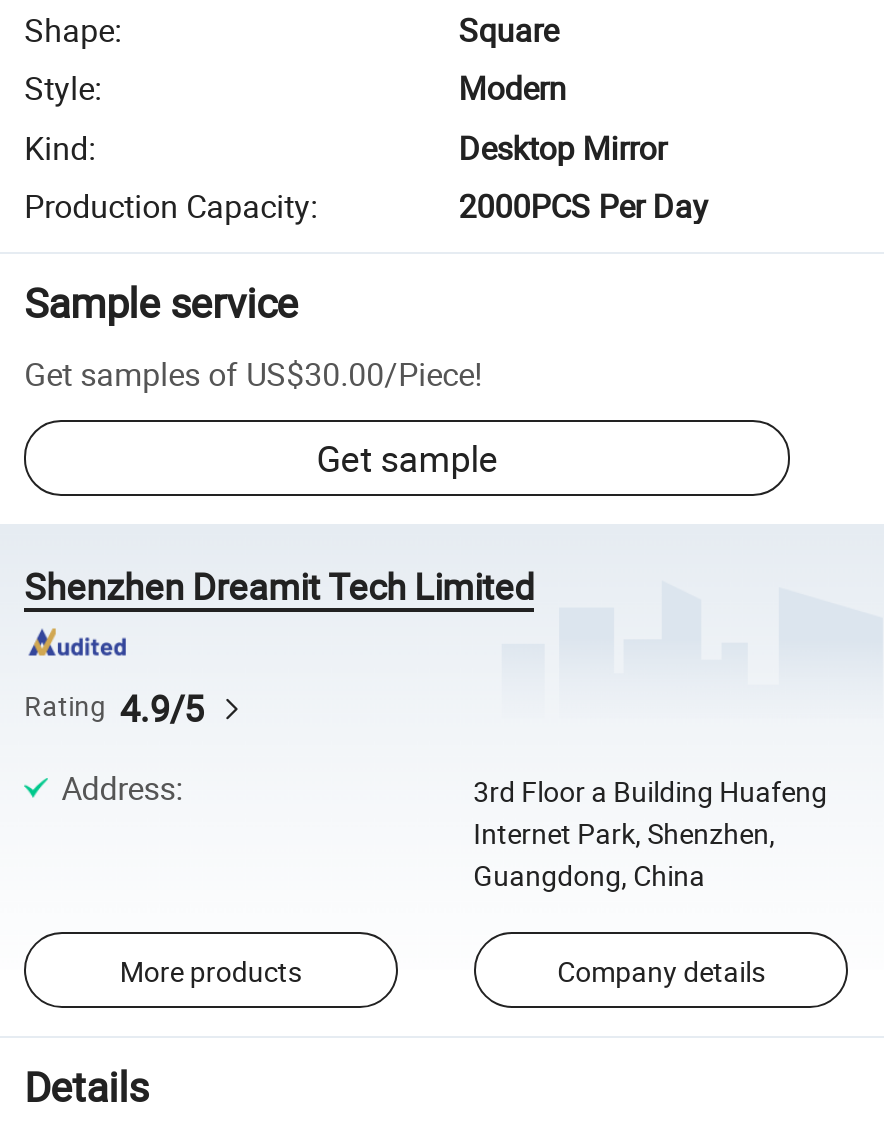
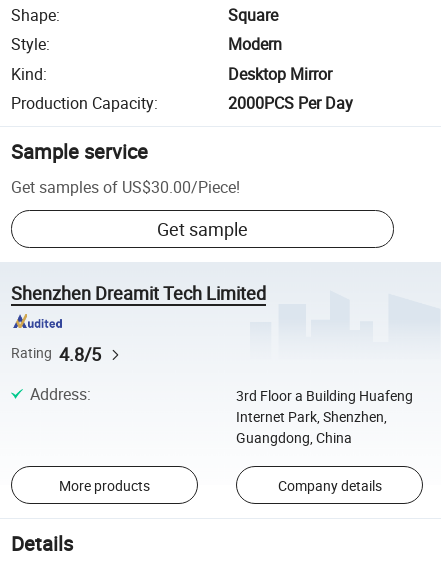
[24,683,204,731] Rating 4.9/5 -> [11,342,101,366] Rating 4.8/5

